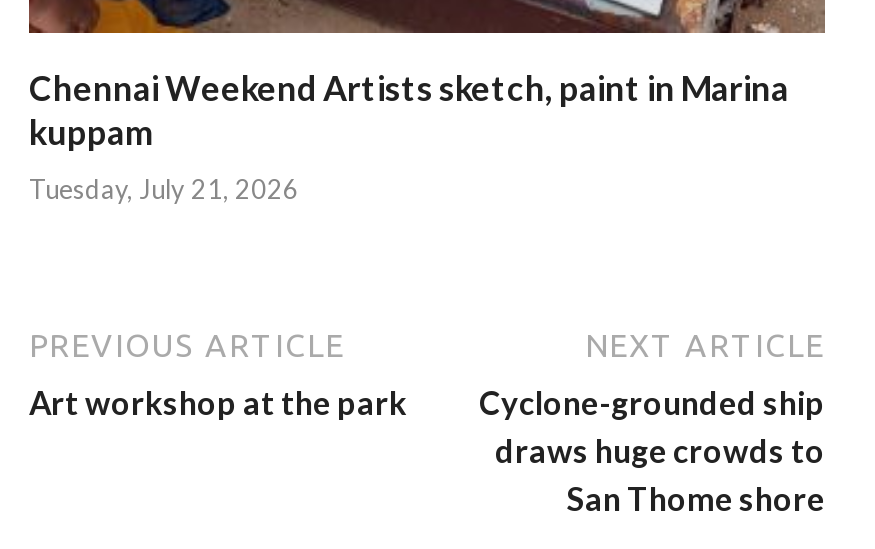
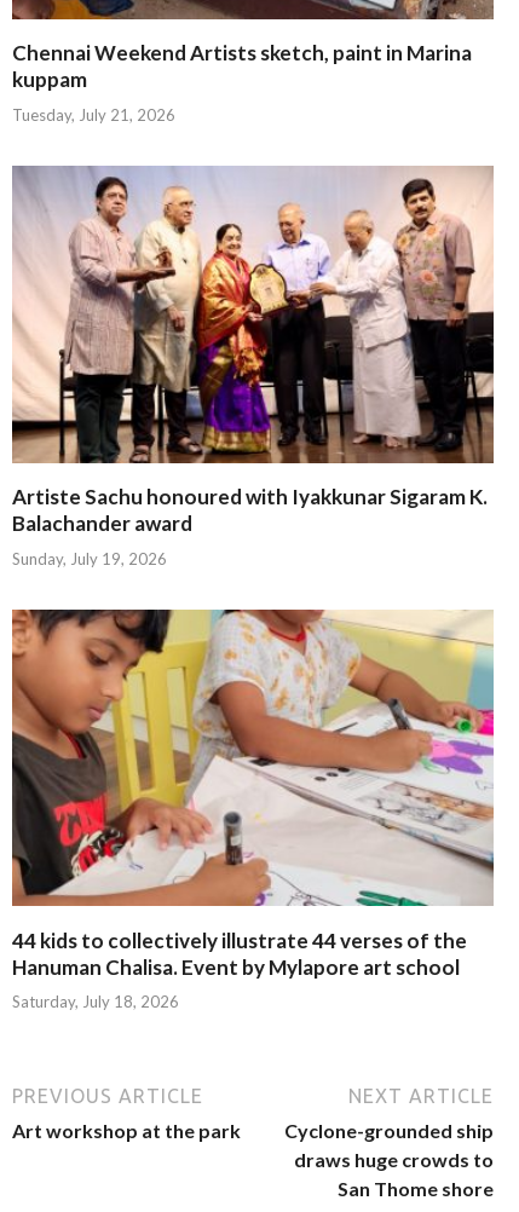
none -> [11,608,495,1011] [image] | 44 kids to collectively illustrate 44 verses of the | Hanuman Chalisa. Event by Mylapore art school | Saturday, July 18, 2026
none -> [12,165,495,568] [image] | Artiste Sachu honoured with Iyakkunar Sigaram K. | Balachander award | Sunday, July 19, 2026

